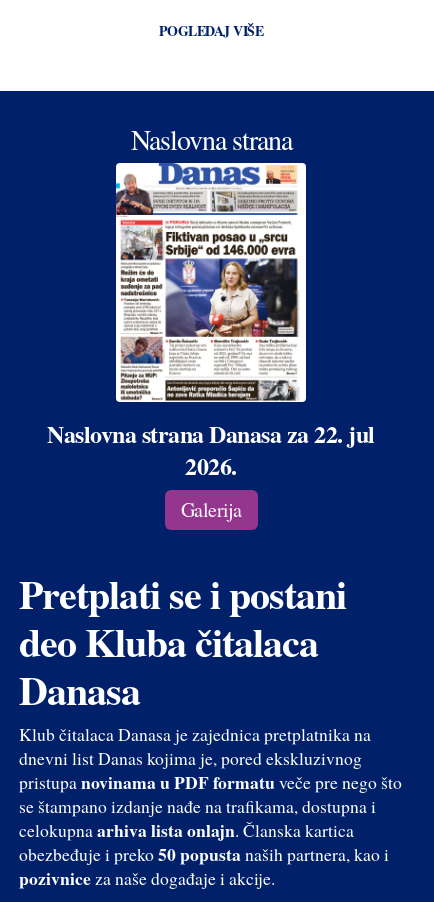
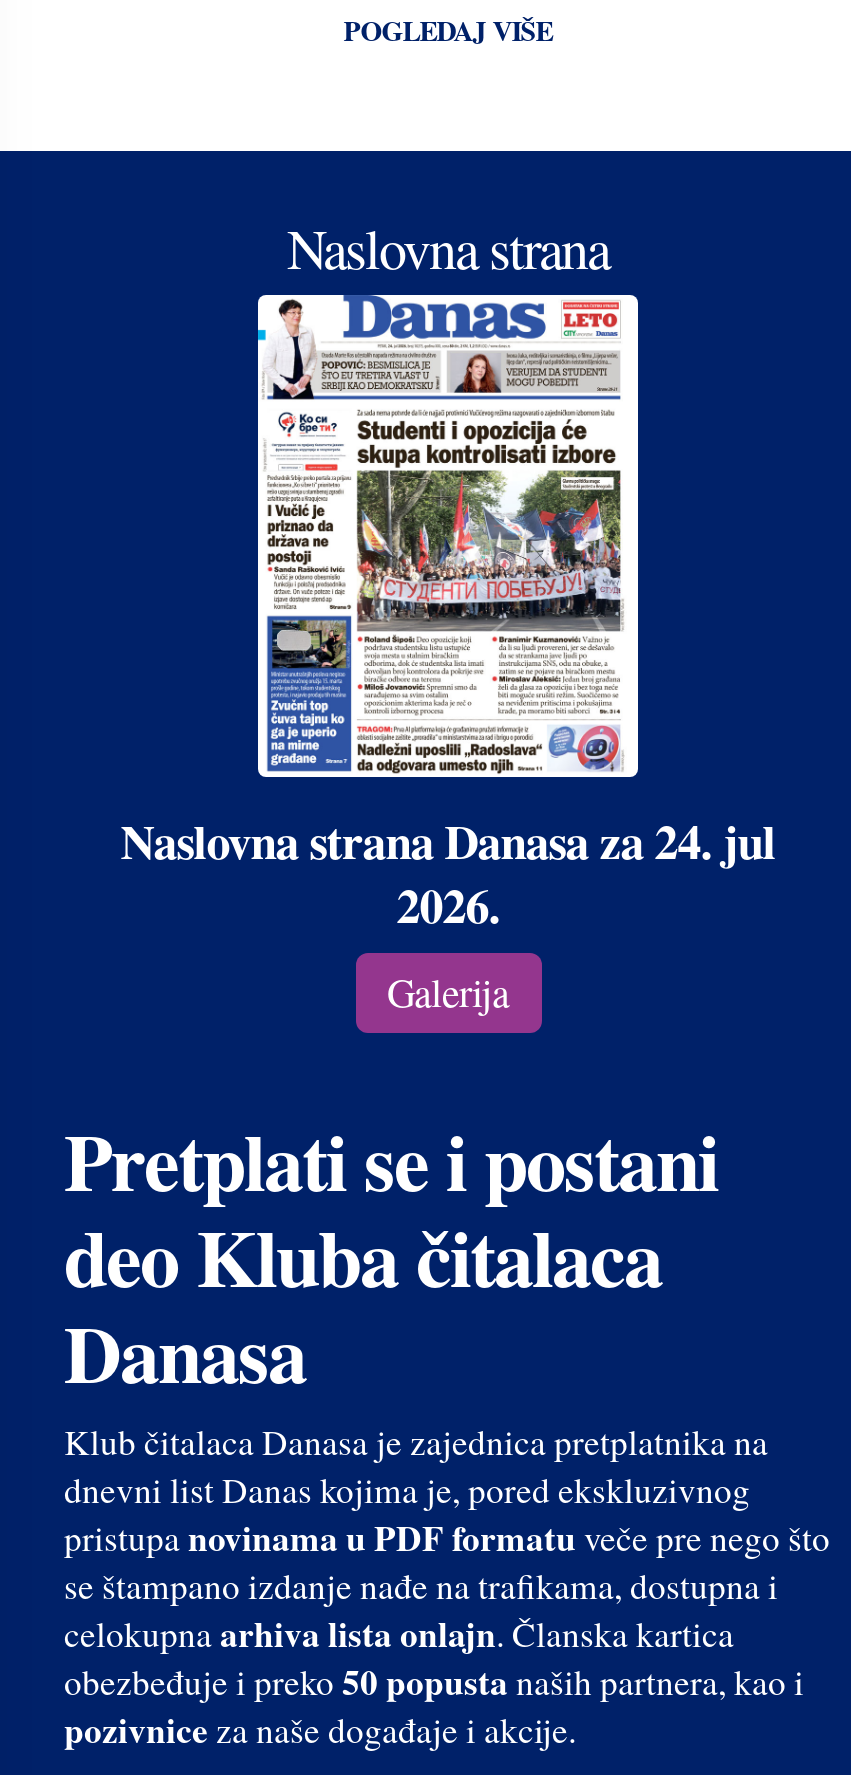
[47,162,375,451] [image] | Naslovna strana Danasa za 22. jul -> [120,294,776,875] [image] | Naslovna strana Danasa za 24. jul

